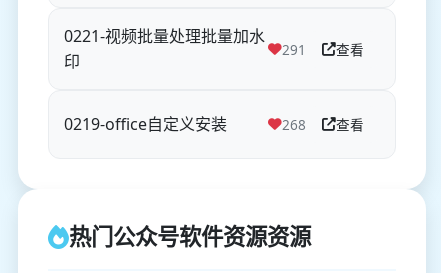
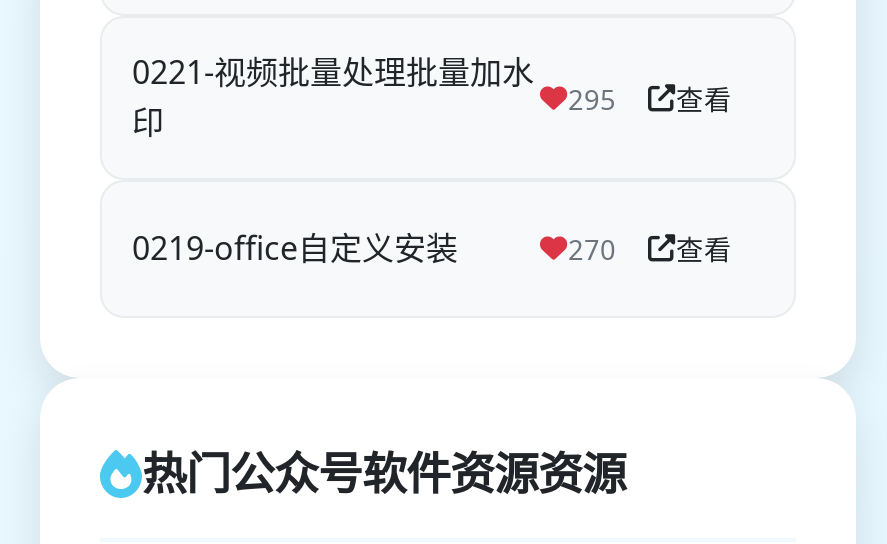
[282,39,364,58] 291 查看 -> [568,79,732,117] 295 查看
[282,115,364,134] 268 查看 -> [568,230,732,268] 270 查看

